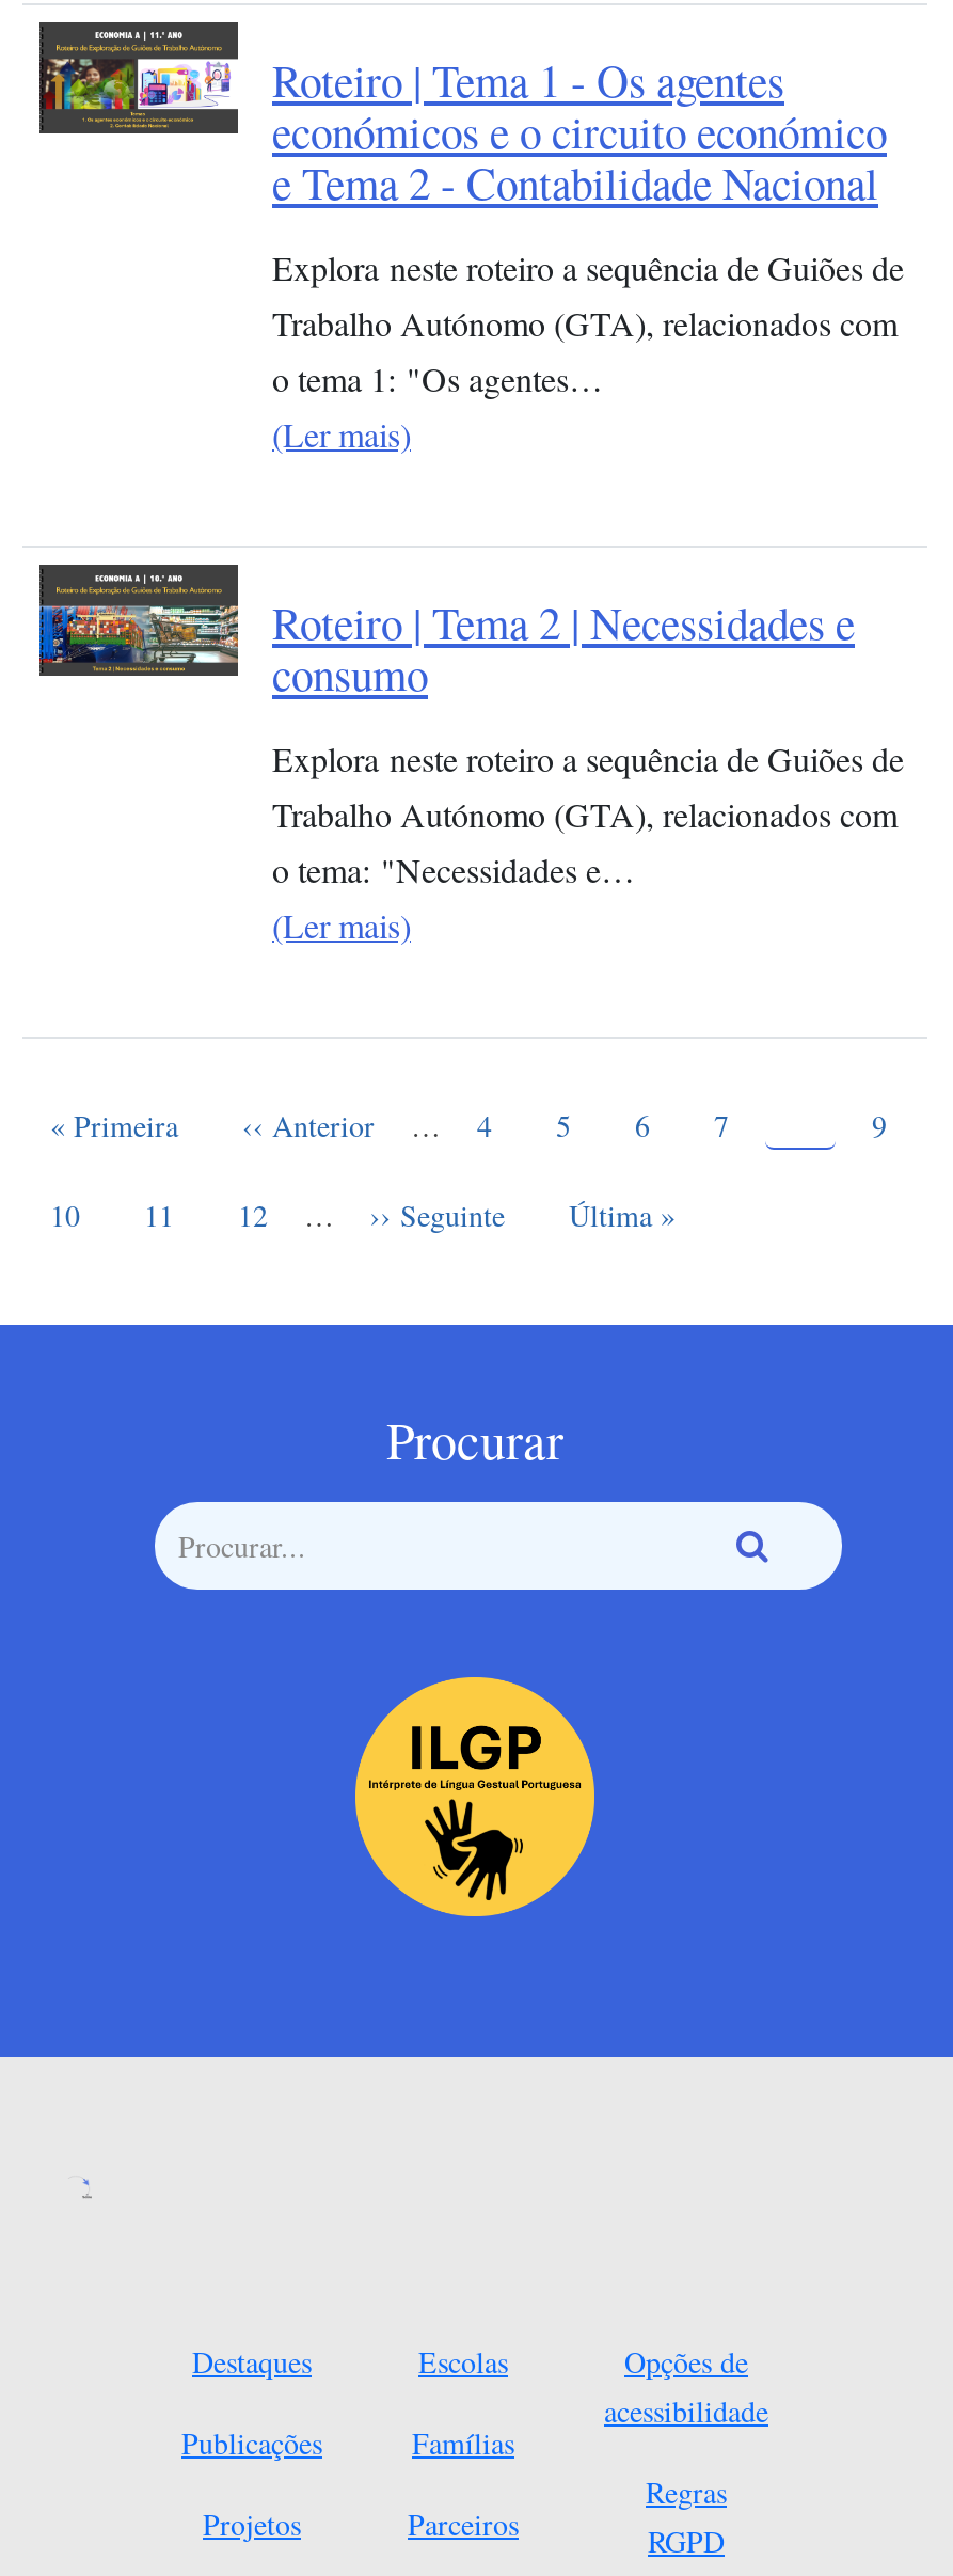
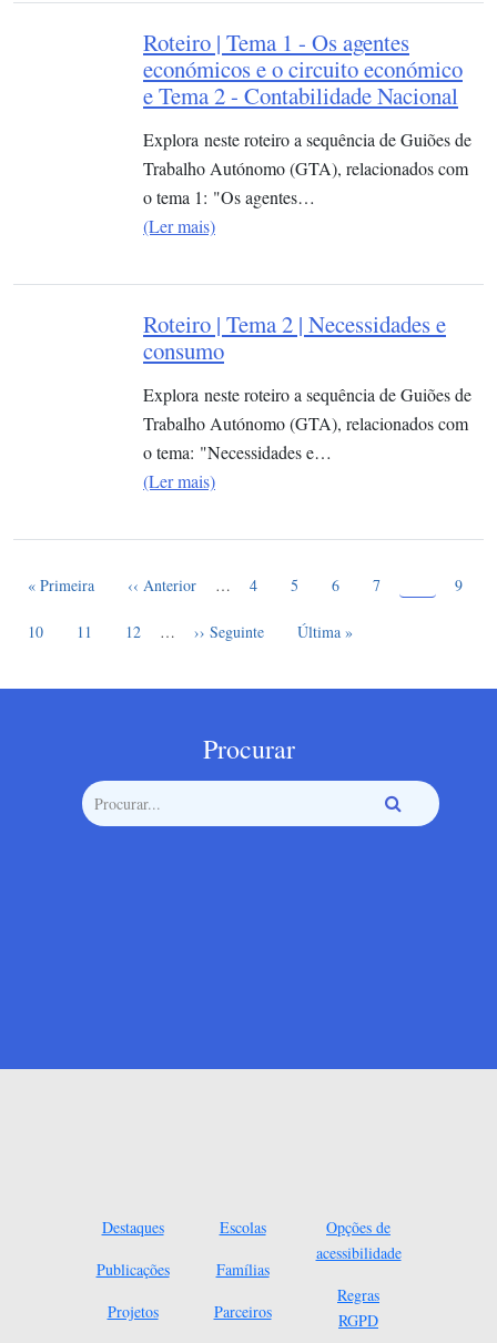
[37,20,240,136] [image] -> none
[37,563,240,678] [image] -> none
[353,1675,597,1918] [image] -> none

